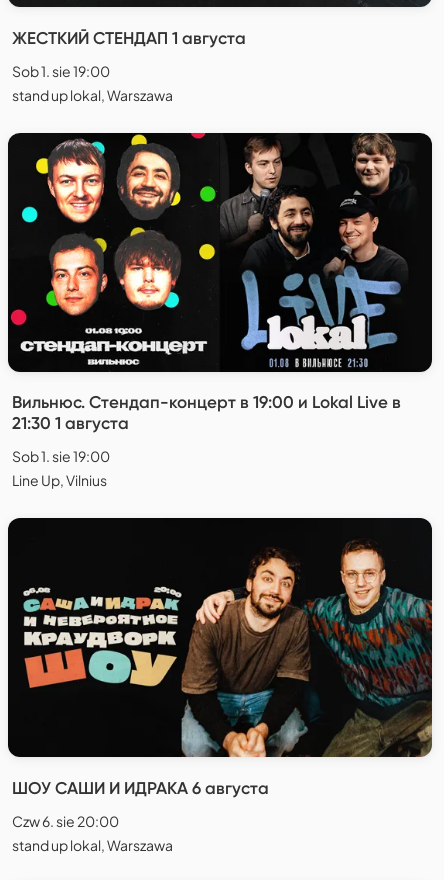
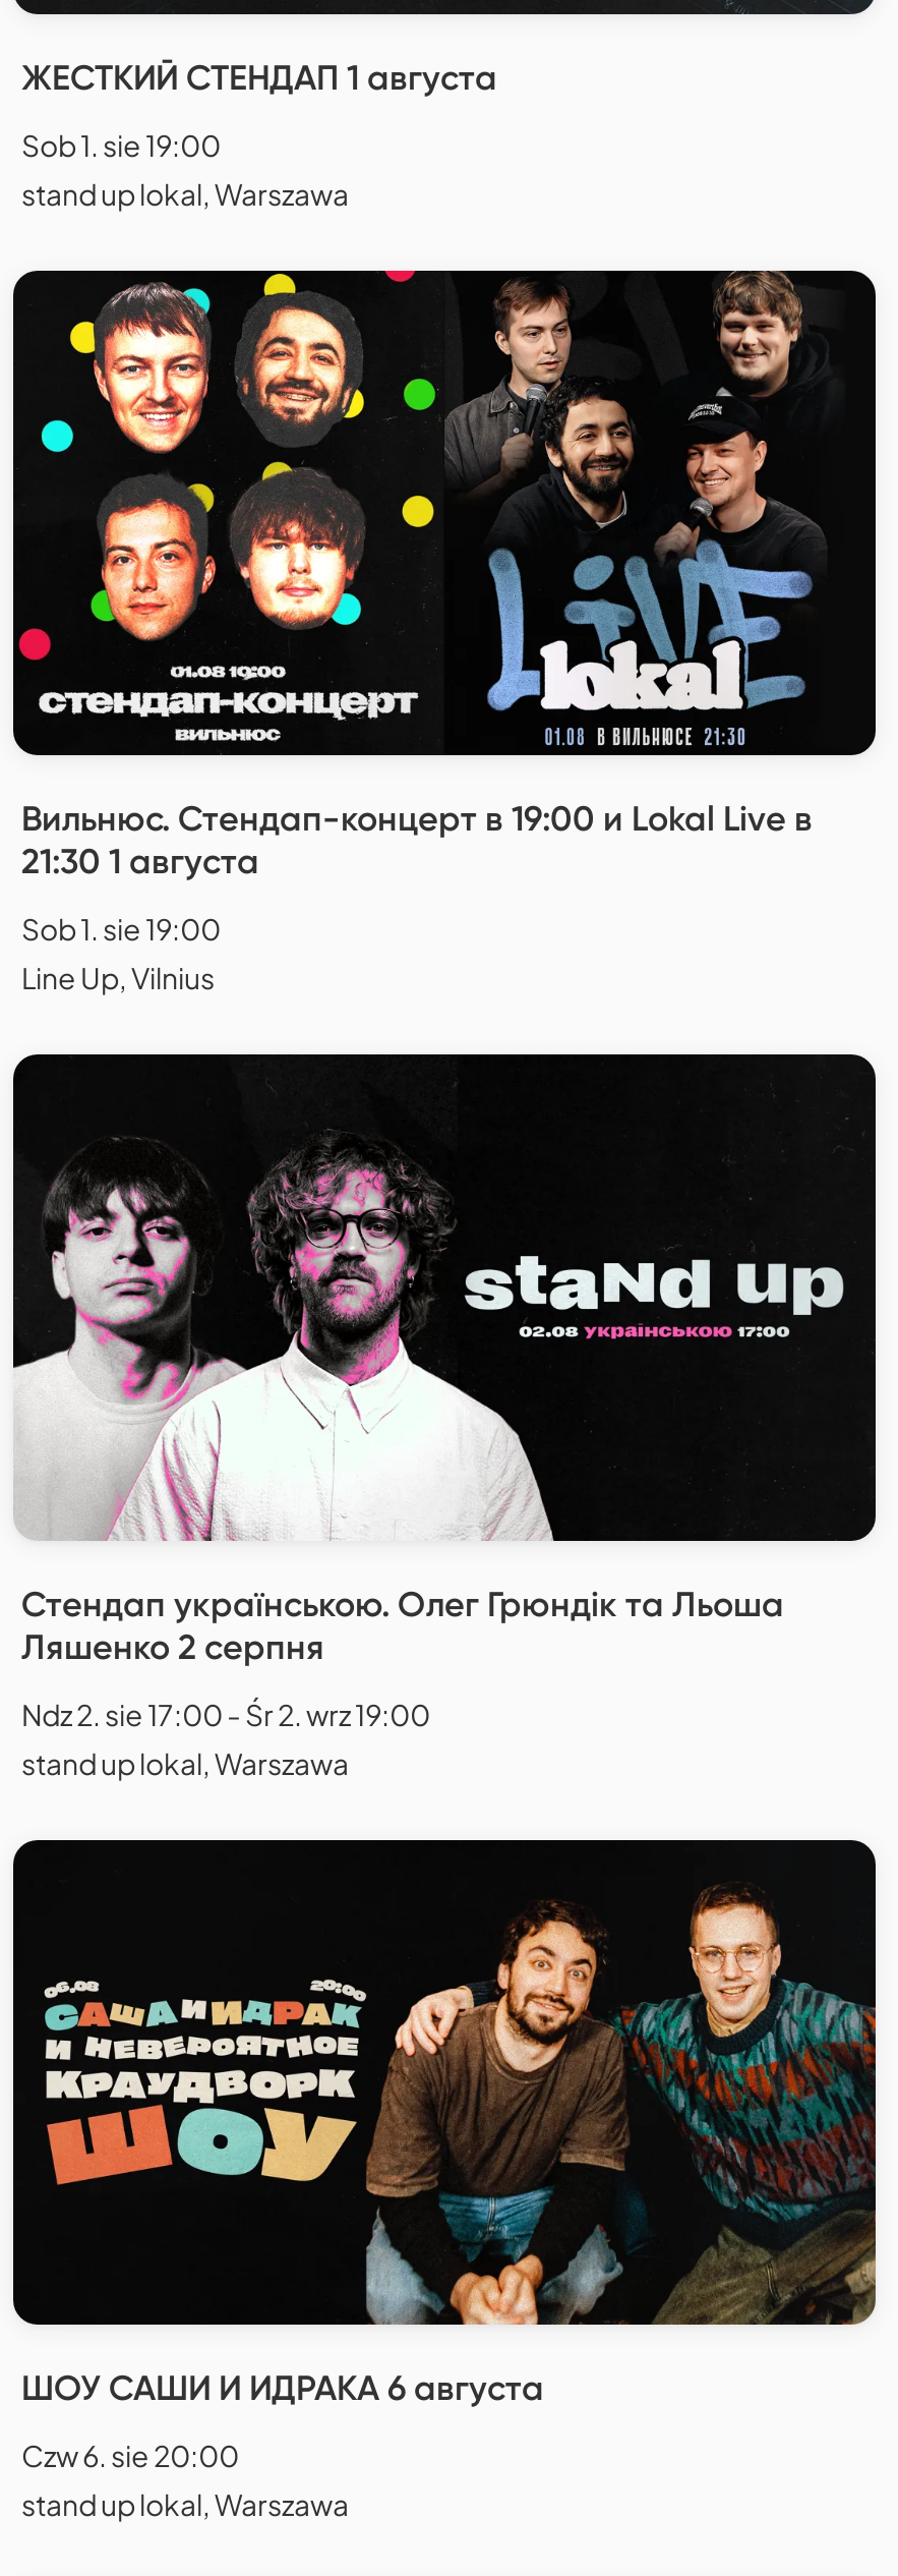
none -> [13,1109,845,1781] [image] | Стендап українською. Олег Грюндiк та Льоша | Ляшенко 2 серпня | Ndz 2. sie 17:00 - Śr 2. wrz 19:00 | stand up lokal, Warszawa

